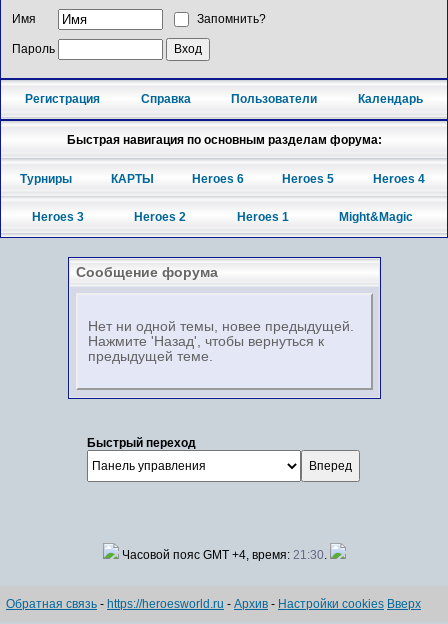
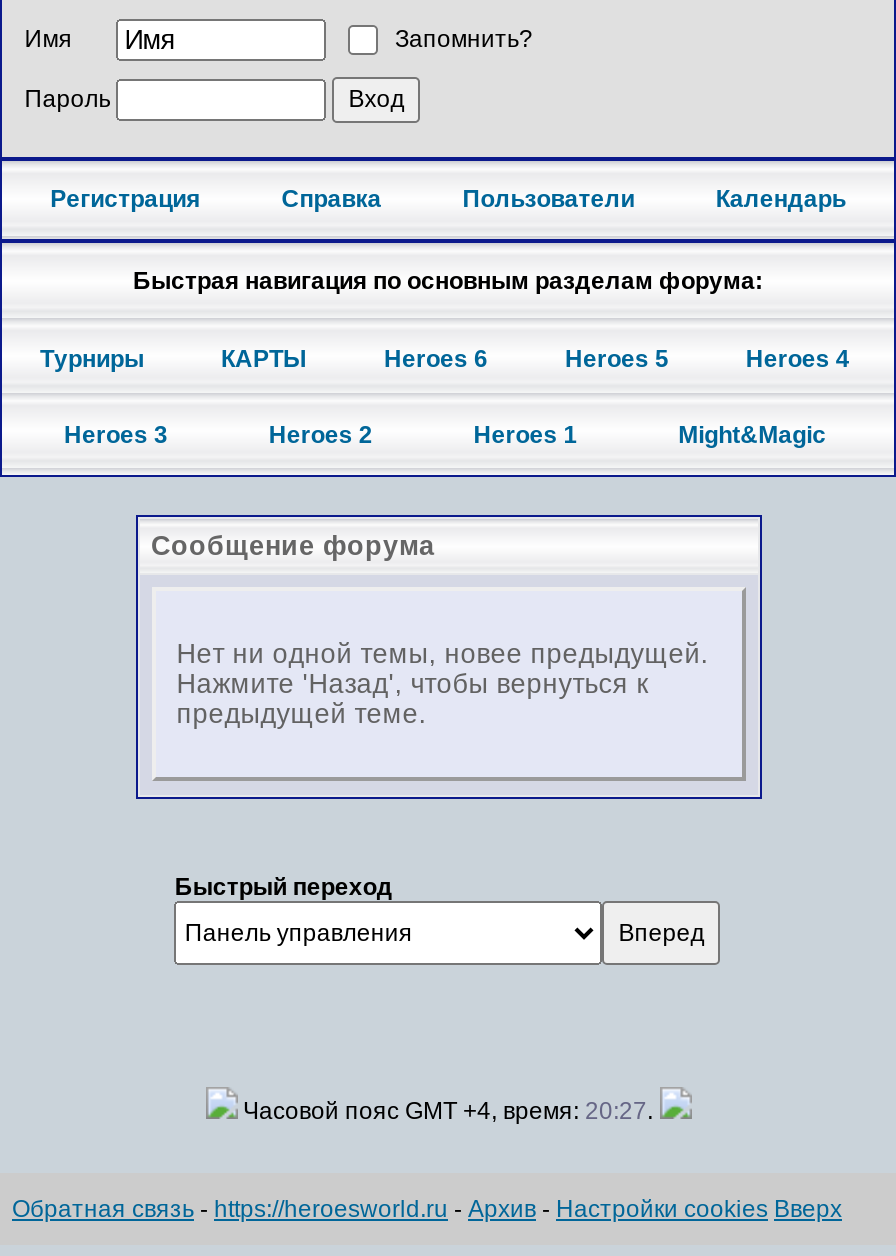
[118,548,329,562] Часовой пояс GMT +4, время: 21:30. -> [237,1098,659,1126] Часовой пояс GMT +4, время: 20:27.

